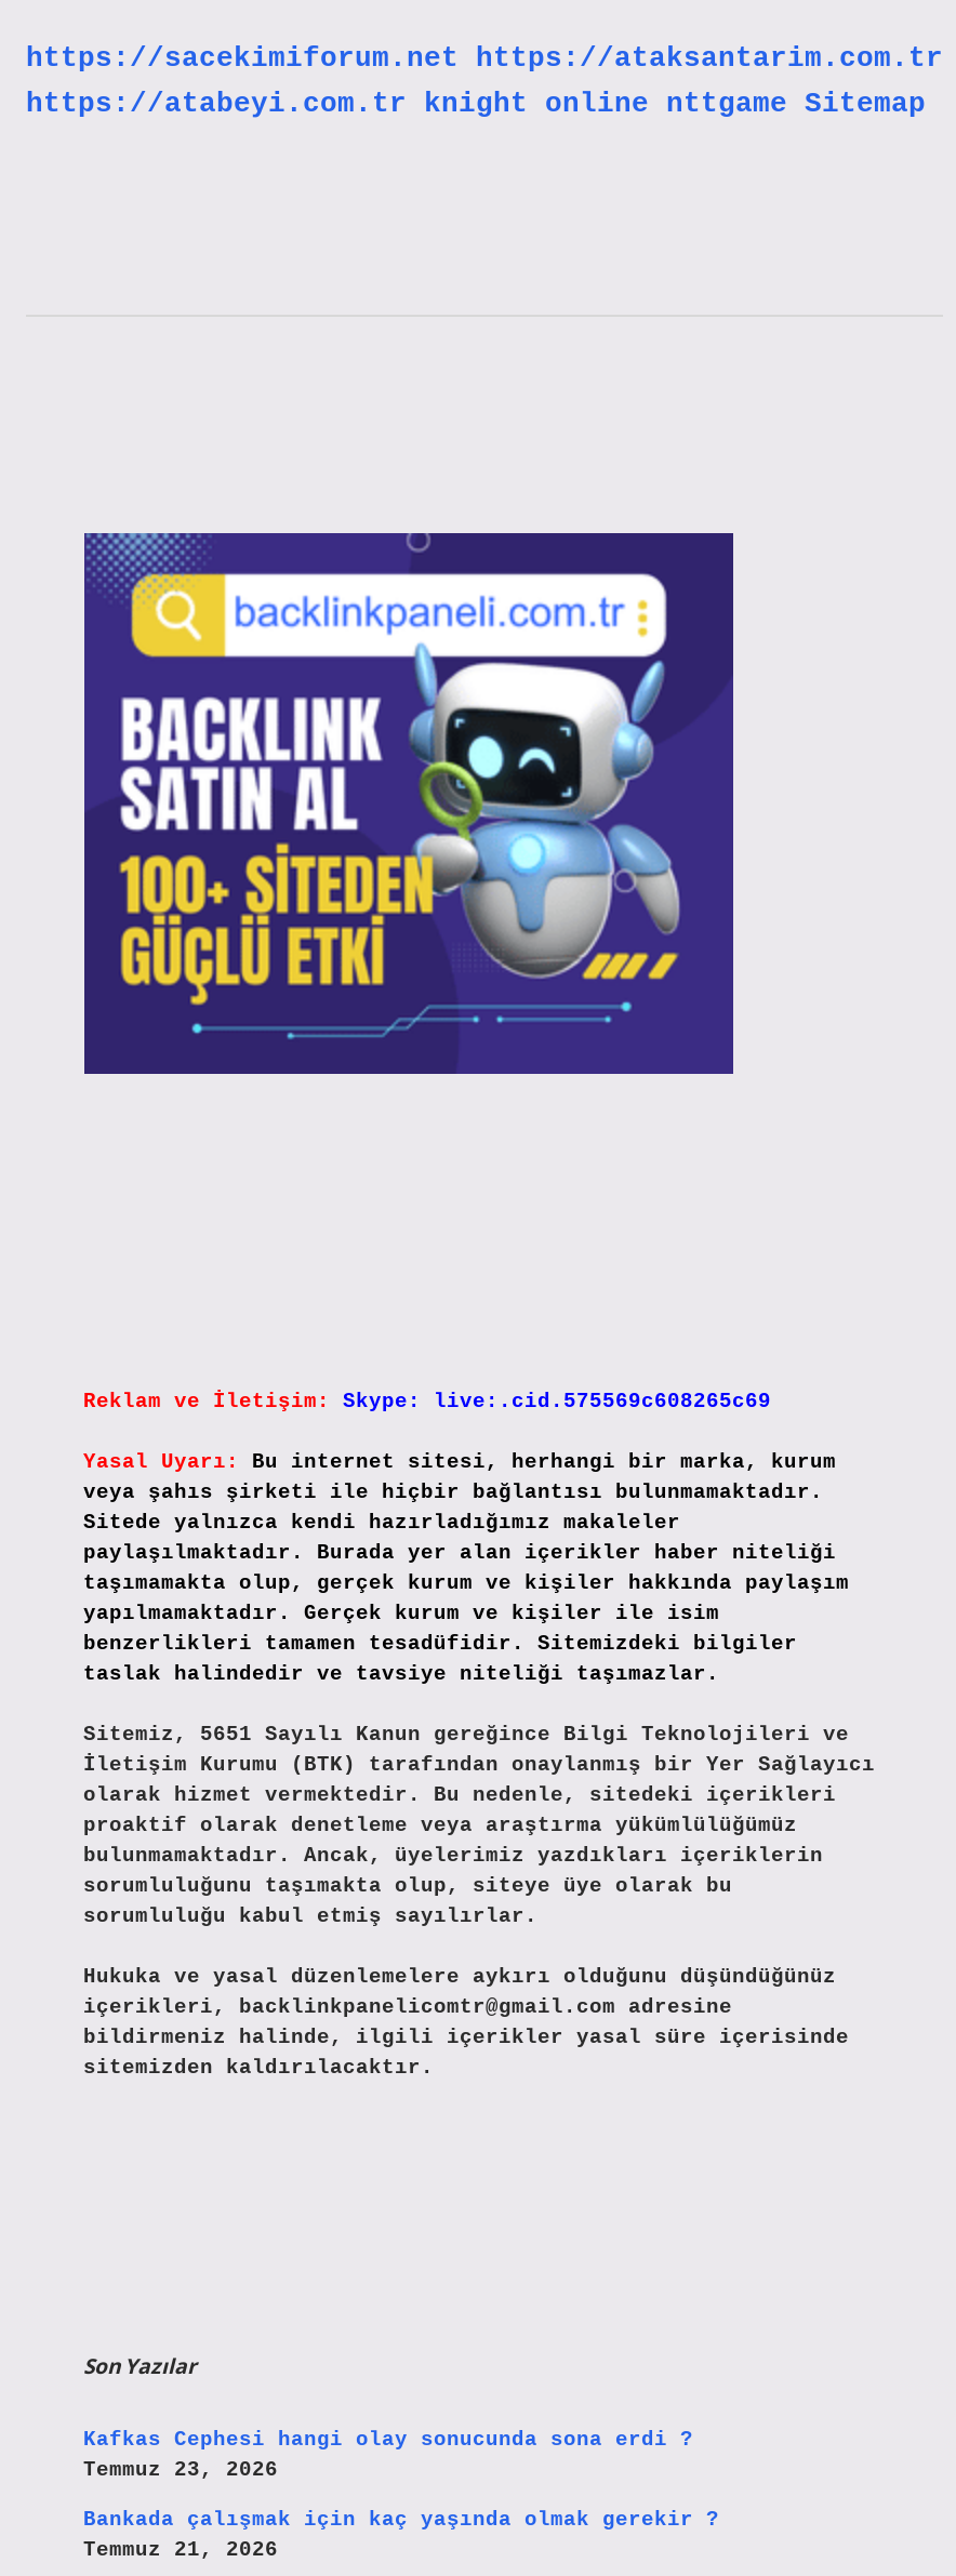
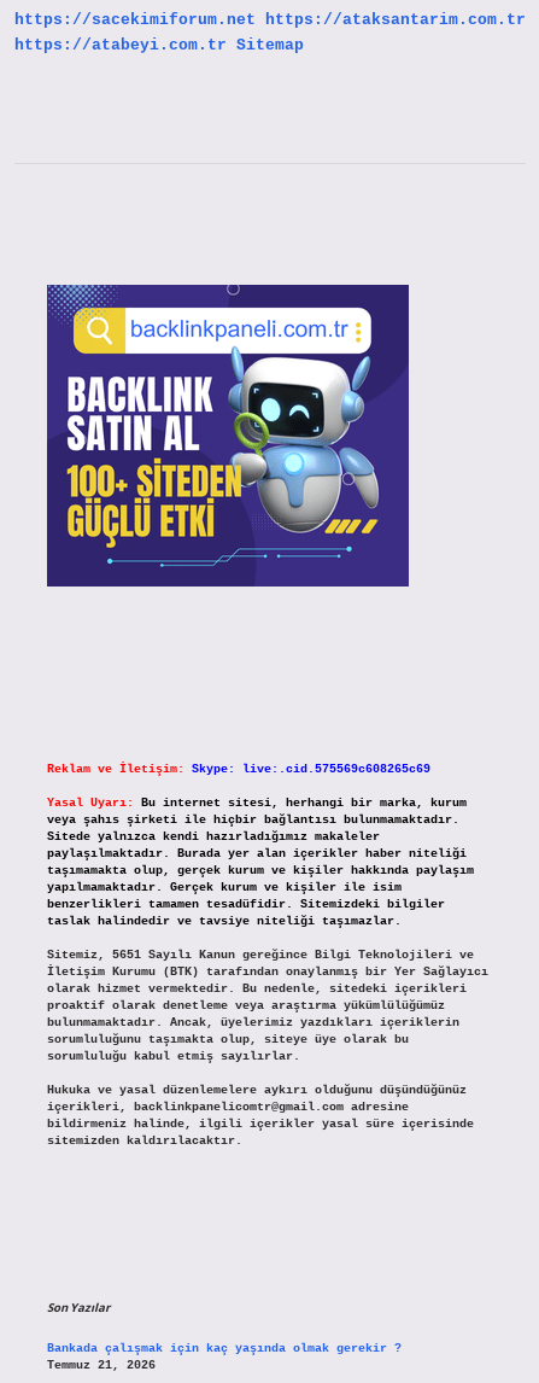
[26,88,926,121] https://atabeyi.com.tr knight online nttgame Sitemap -> [14,37,304,55] https://atabeyi.com.tr Sitemap
[83,2427,693,2481] Kafkas Cephesi hangi olay sonucunda sona erdi ? | Temmuz 23, 2026 -> none

